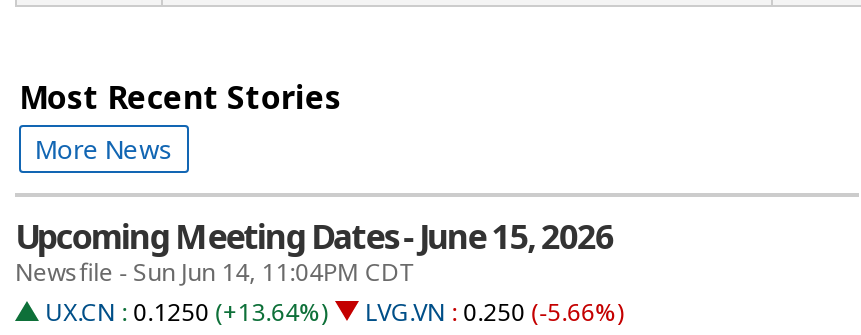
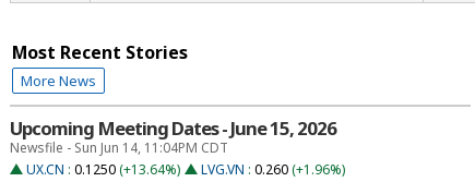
[45,296,623,330] UX.CN : 0.1250 (+13.64%) LVG.VN : 0.250 (-5.66%) -> [26,161,345,179] UX.CN : 0.1250 (+13.64%) LVG.VN : 0.260 (+1.96%)

